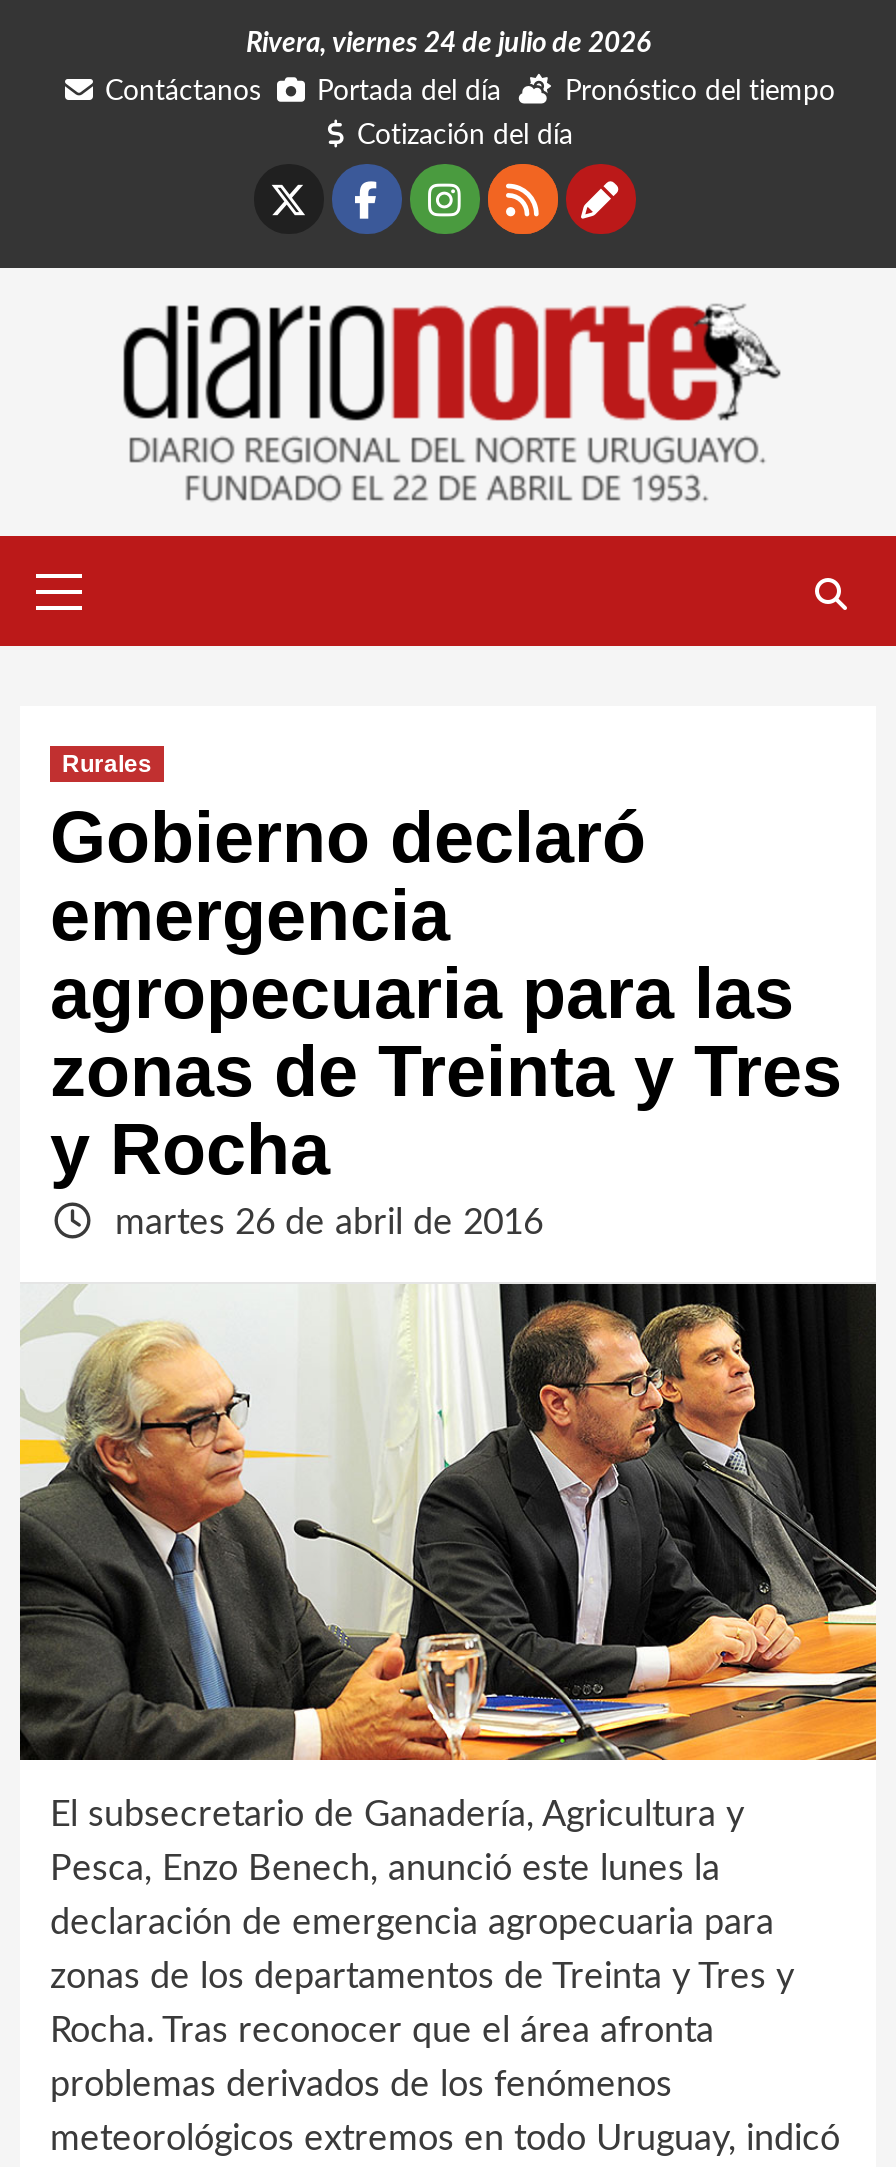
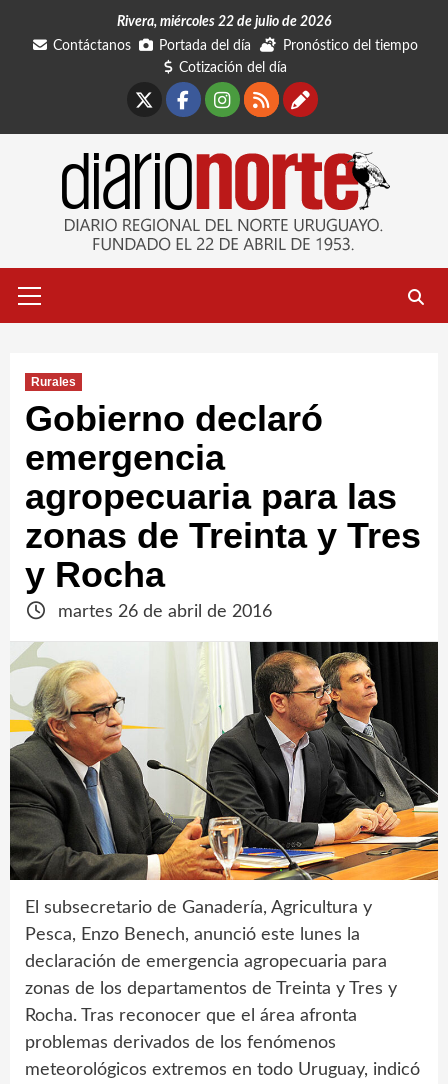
[246,30,650,58] Rivera, viernes 24 de julio de 2026 -> [117,15,331,29] Rivera, miércoles 22 de julio de 2026

